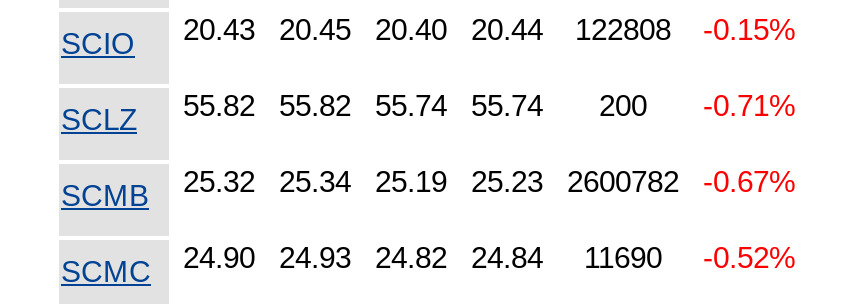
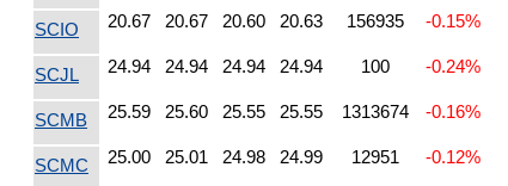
[183,11,255,45] 20.43 -> [108,10,151,31] 20.67
[279,11,351,45] 20.45 -> [165,10,208,31] 20.67
[375,11,447,45] 20.40 -> [222,10,265,31] 20.60
[471,11,543,45] 20.44 -> [280,10,323,31] 20.63
[575,11,671,45] 122808 -> [347,10,404,31] 156935
[61,87,795,135] SCLZ | 55.82 | 55.82 | 55.74 | 55.74 | 200 | -0.71% -> [35,56,480,84] SCJL | 24.94 | 24.94 | 24.94 | 24.94 | 100 | -0.24%
[183,163,255,197] 25.32 -> [108,101,151,121] 25.59
[279,163,351,197] 25.34 -> [165,101,208,121] 25.60
[375,163,447,197] 25.19 -> [222,101,265,121] 25.55
[471,163,543,197] 25.23 -> [280,101,323,121] 25.55
[567,163,679,197] 2600782 -> [342,101,409,121] 1313674
[703,163,795,197] -0.67% -> [425,101,480,121] -0.16%
[183,239,255,273] 24.90 -> [108,146,151,167] 25.00
[279,239,351,273] 24.93 -> [165,146,208,167] 25.01
[375,239,447,273] 24.82 -> [222,146,265,167] 24.98
[471,239,543,273] 24.84 -> [280,146,323,167] 24.99
[584,239,662,273] 11690 -> [351,146,399,167] 12951
[703,239,795,273] -0.52% -> [425,146,480,167] -0.12%

